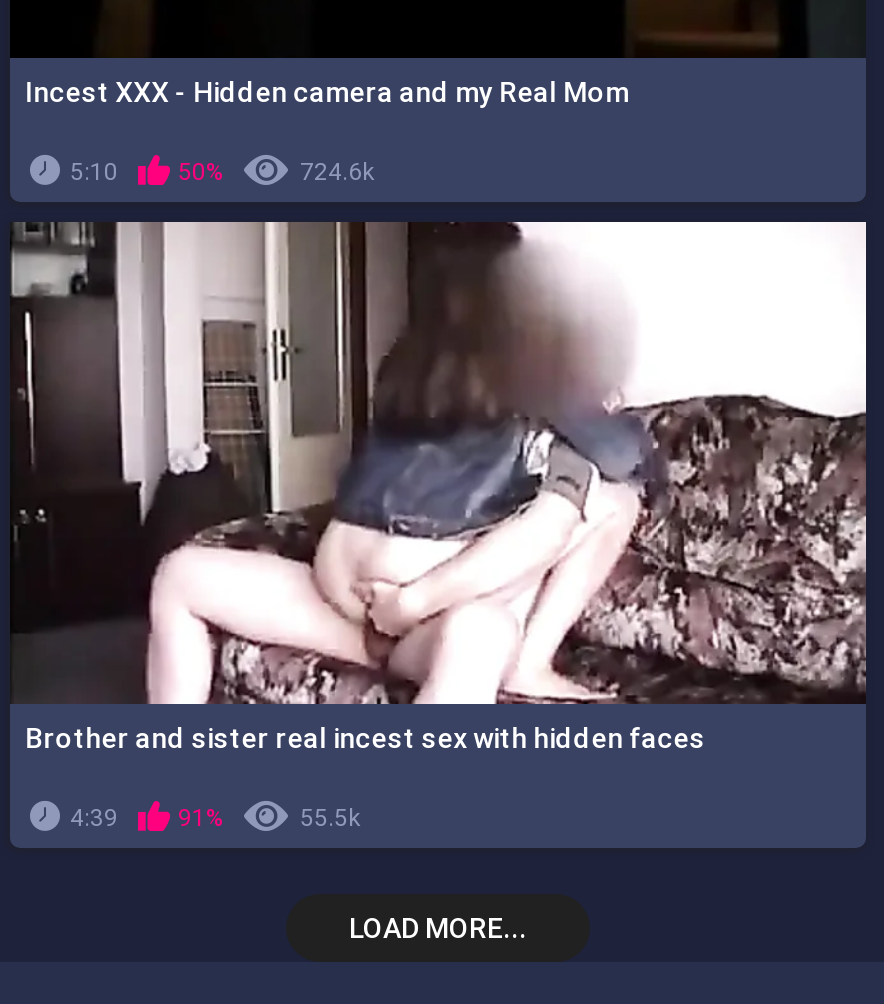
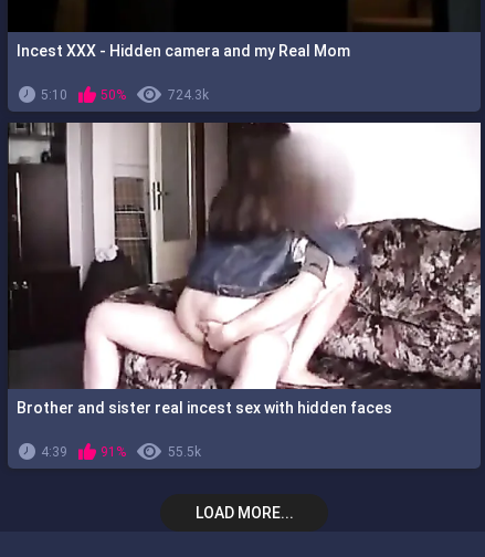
[300,159,374,187] 724.6k -> [168,88,209,103] 724.3k

